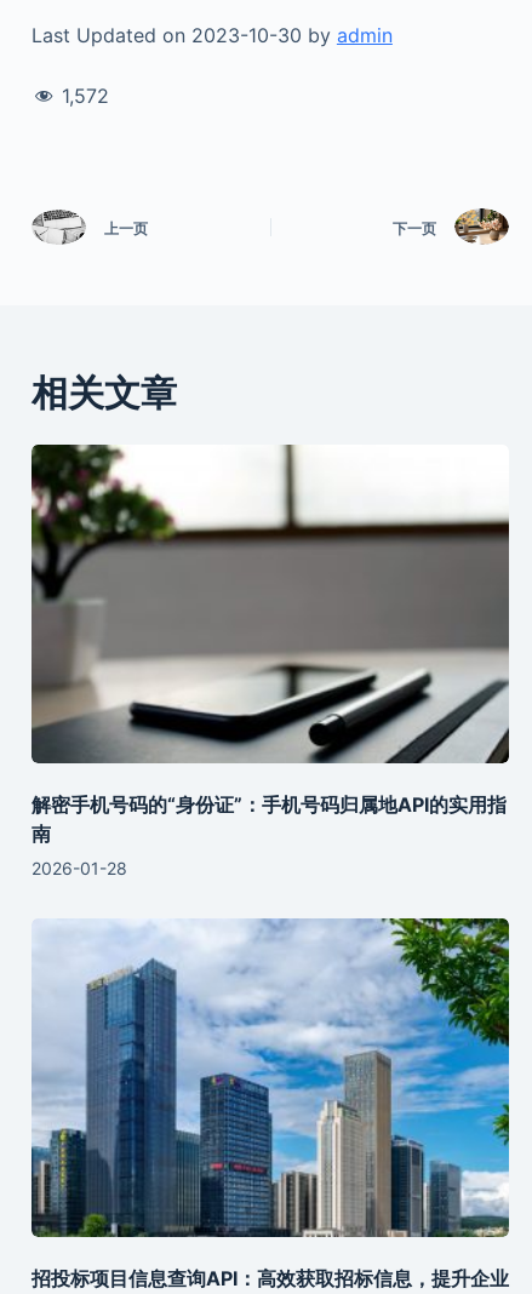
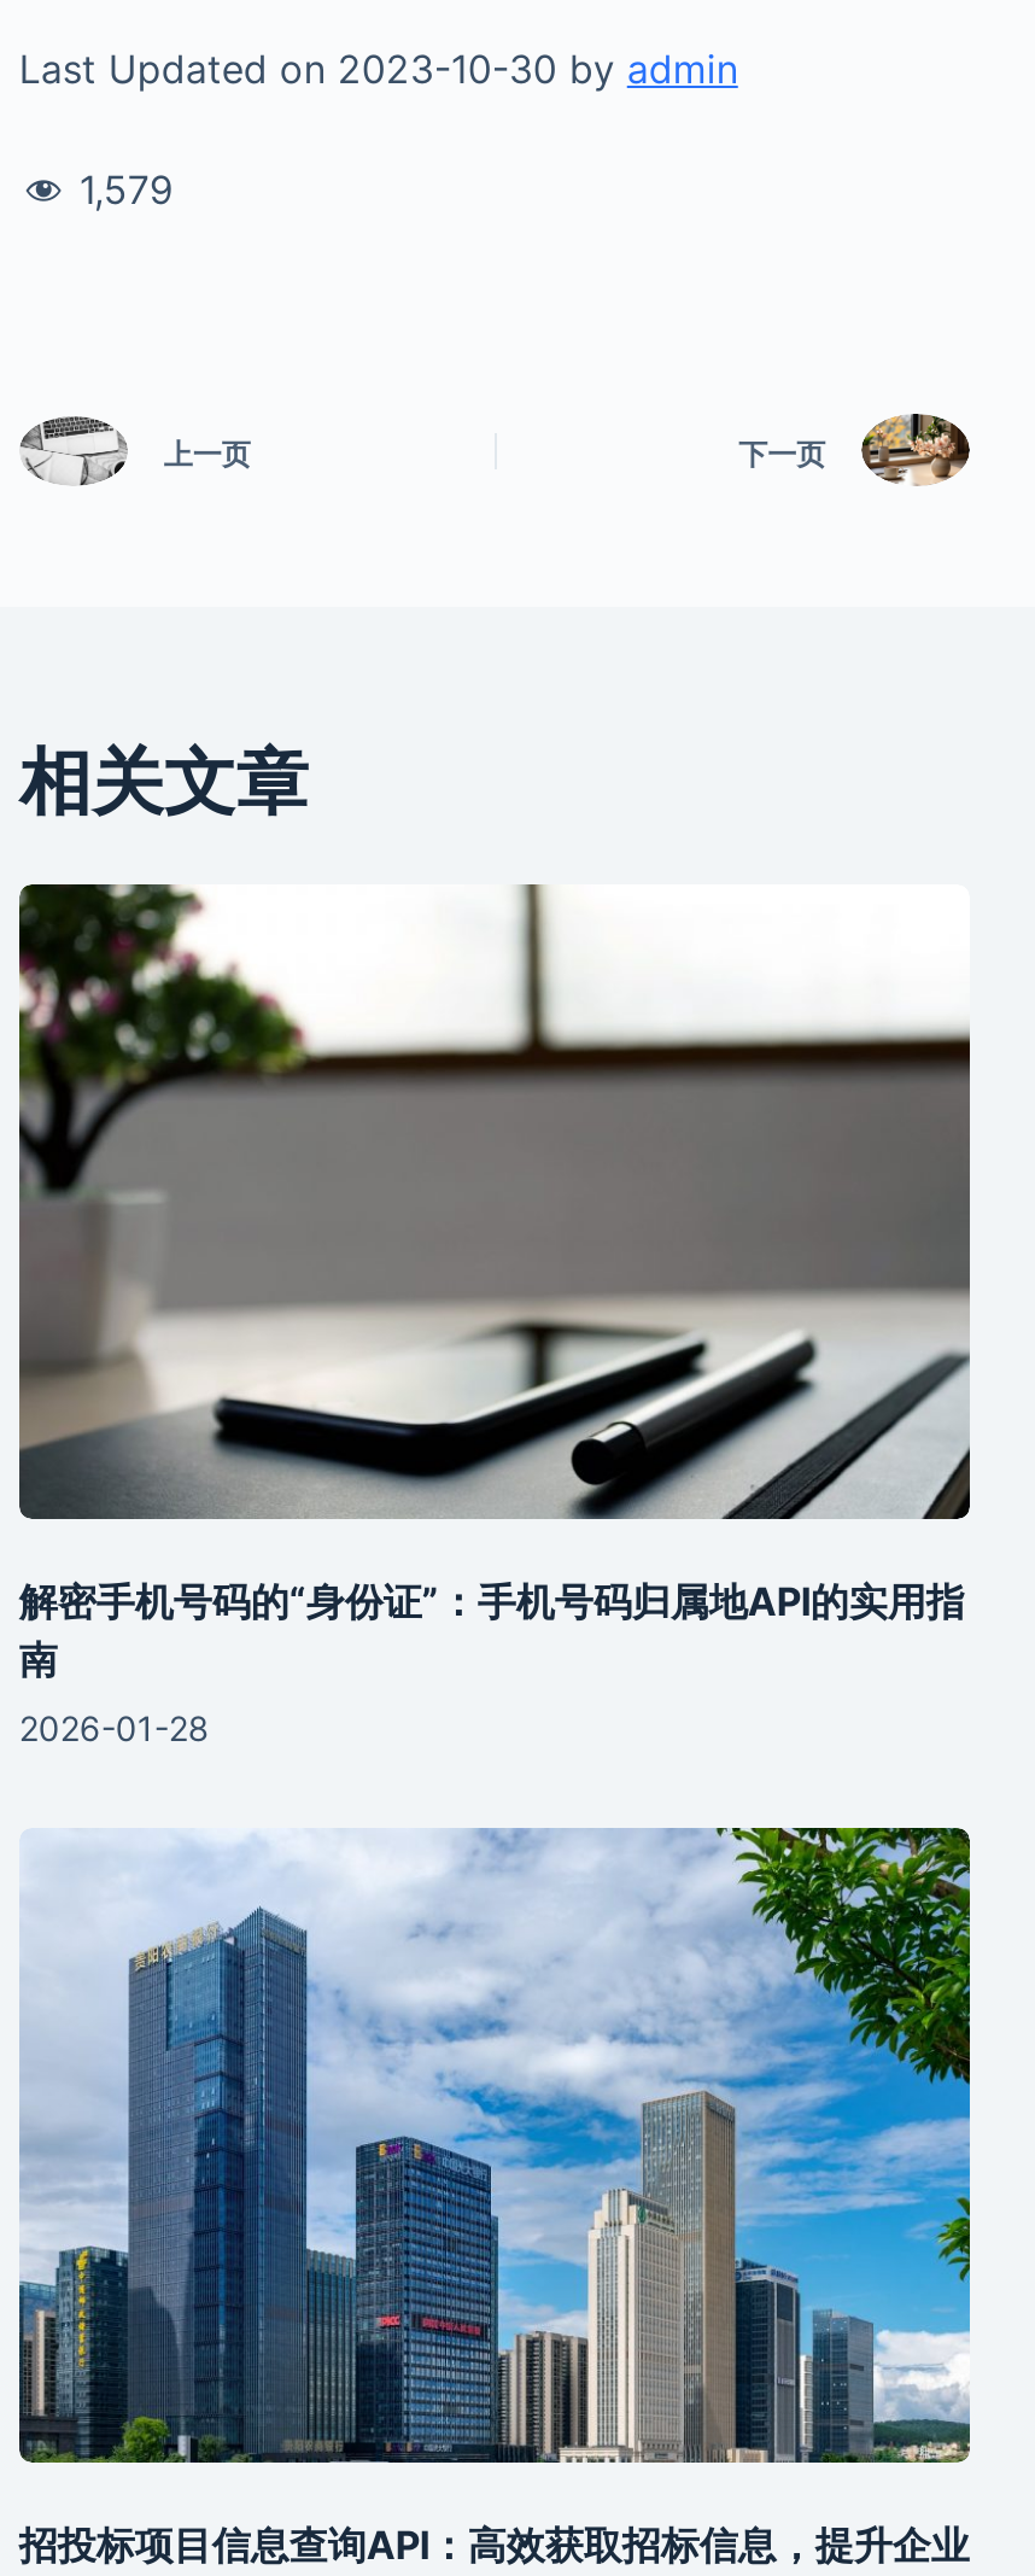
[62,84,109,108] 1,572 -> [79,166,173,214] 1,579

